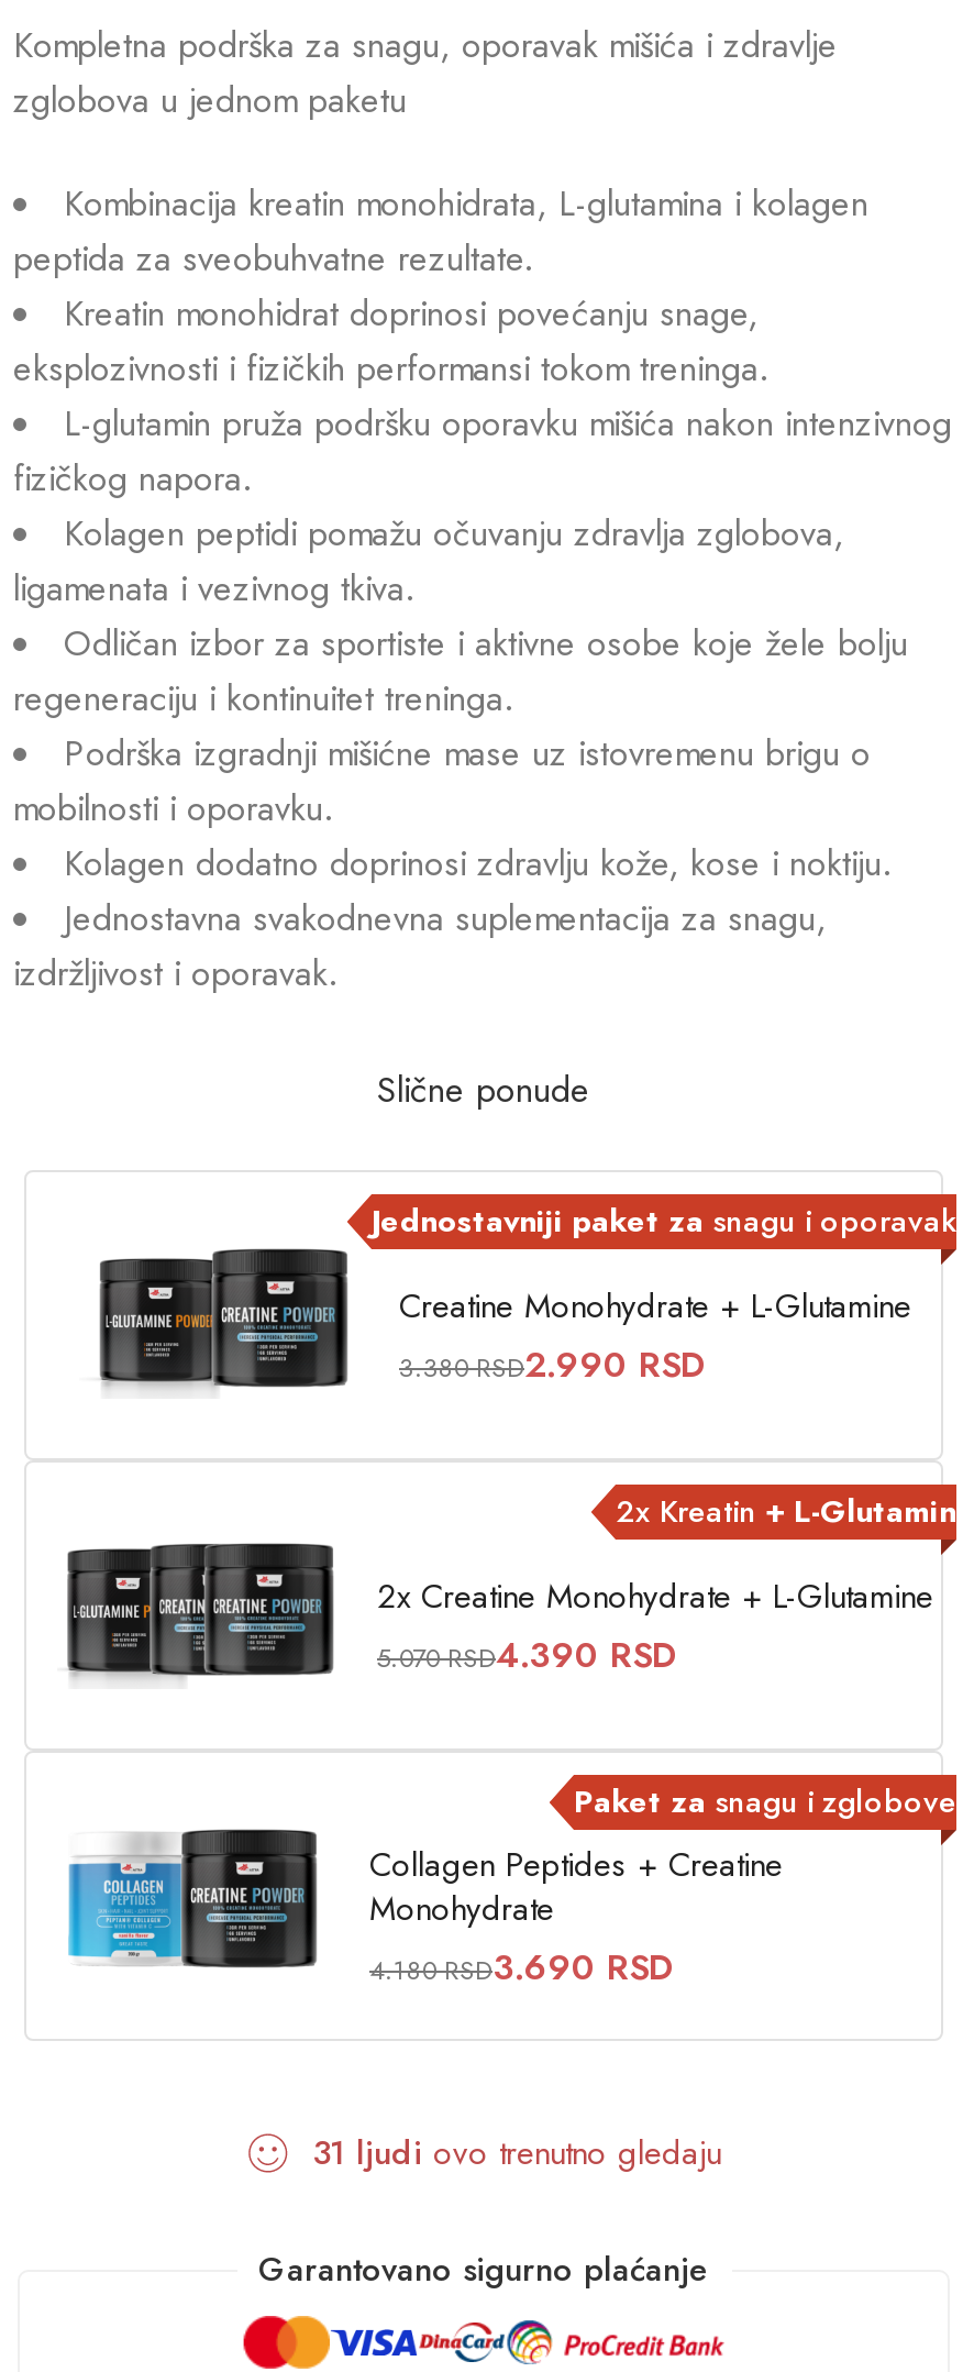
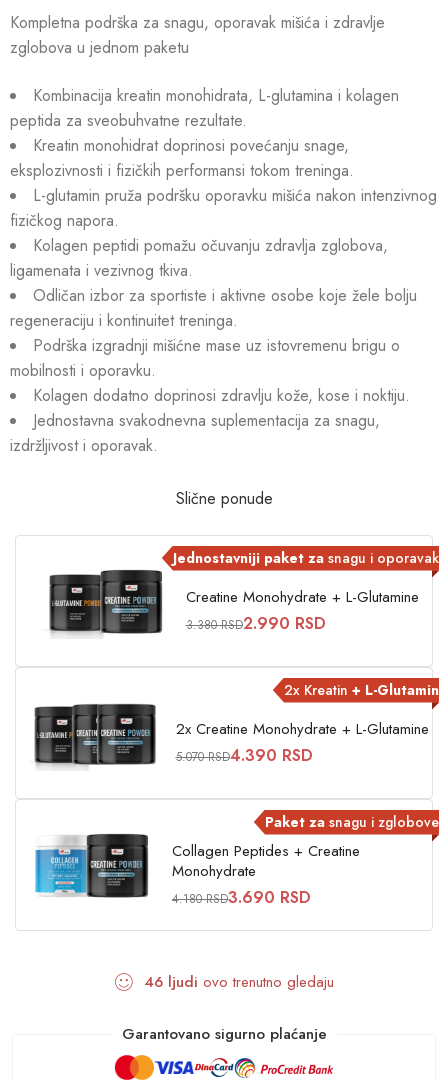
[312,2129,721,2177] 31 ljudi ovo trenutno gledaju -> [144,970,334,992] 46 ljudi ovo trenutno gledaju

